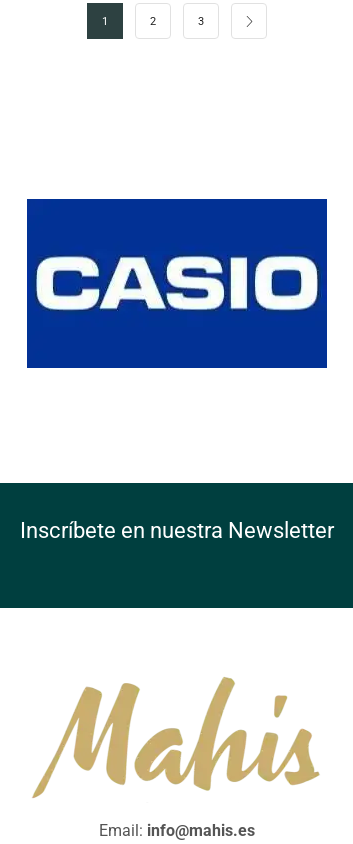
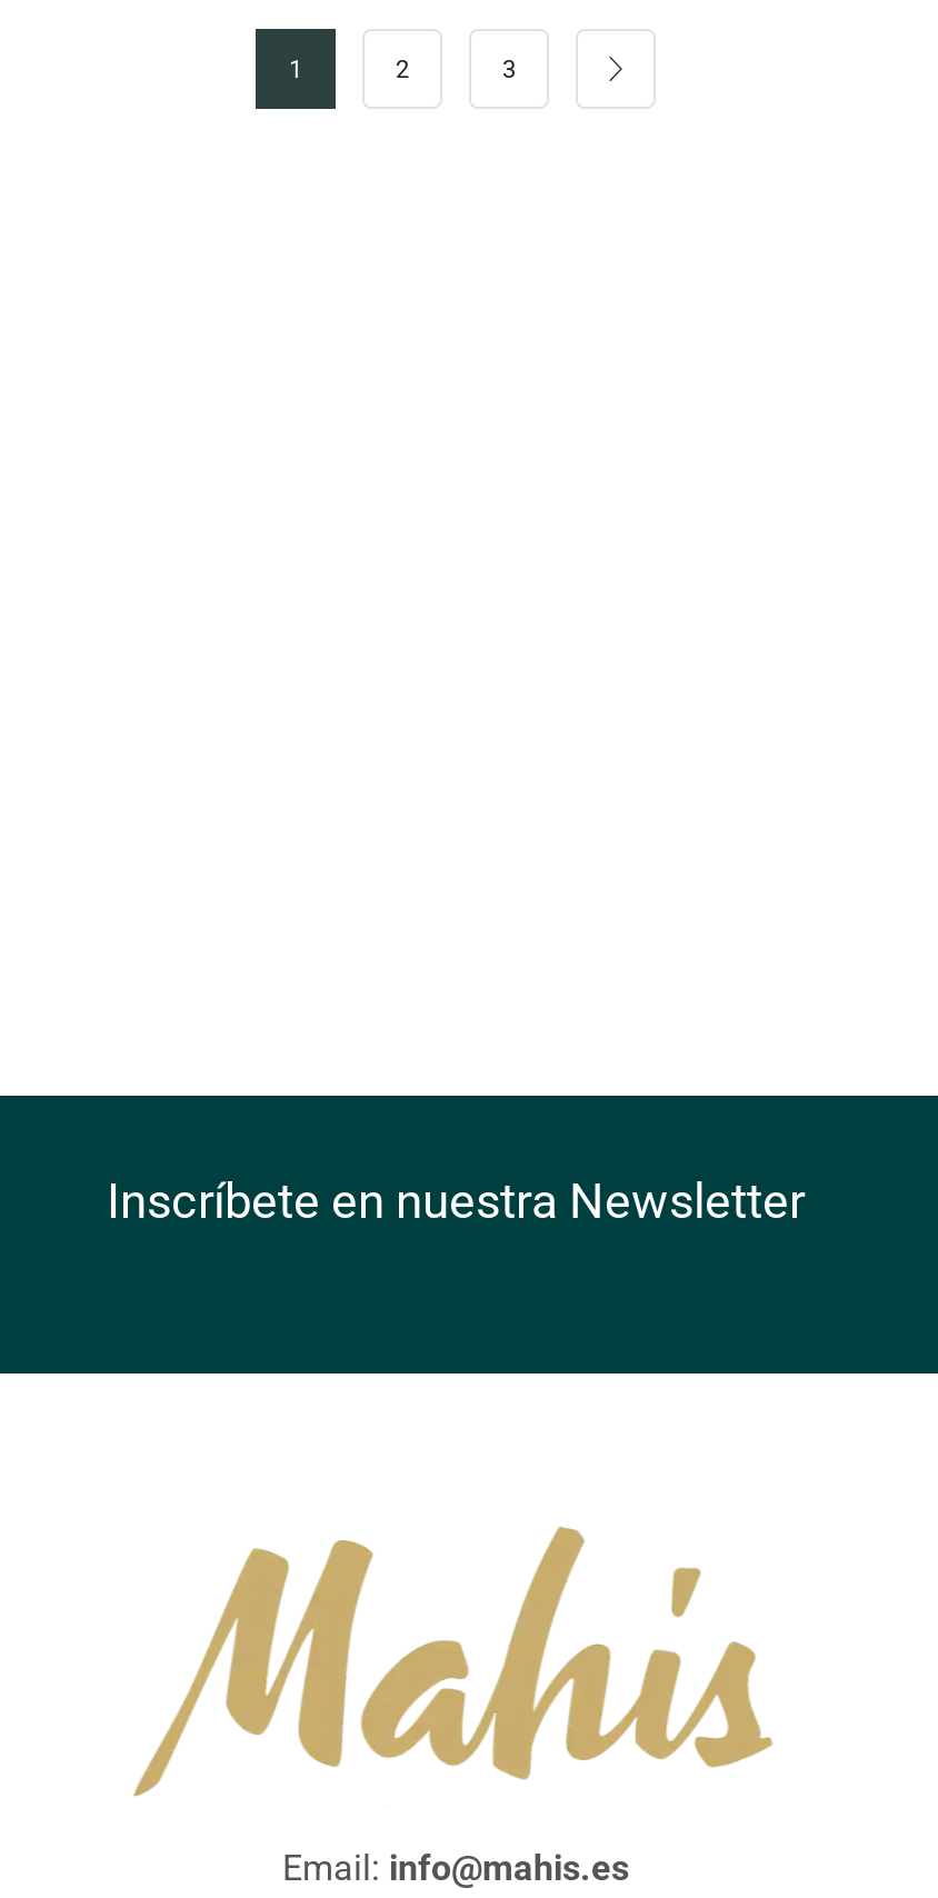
[26,198,328,369] [image] -> none

